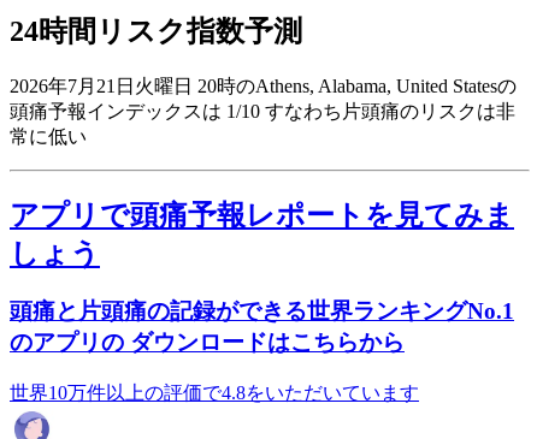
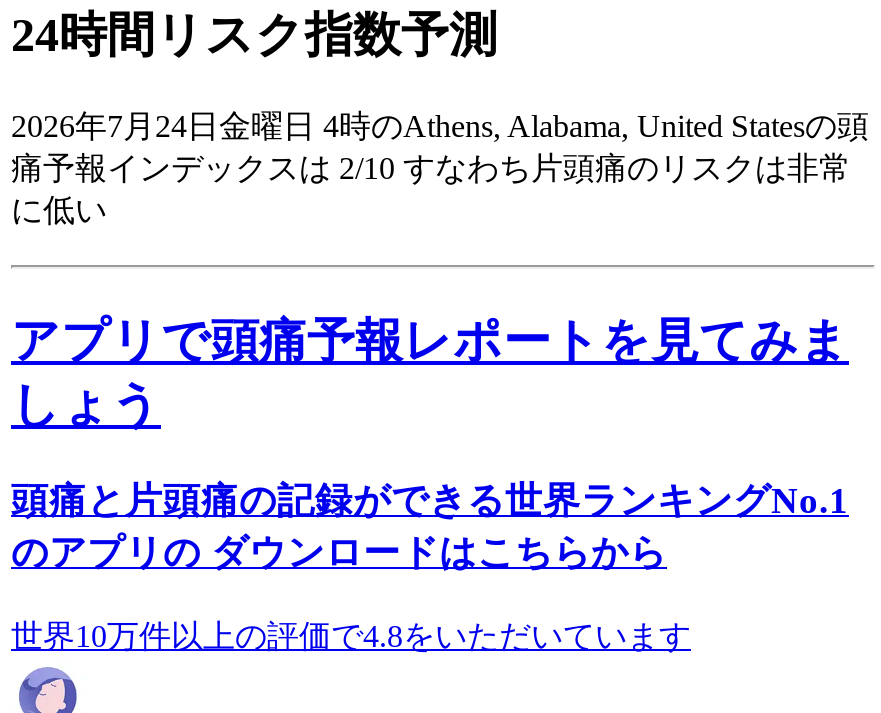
[10,75,517,146] 2026年7月21日火曜日 20時のAthens, Alabama, United Statesの | 頭痛予報インデックスは 1/10すなわち片頭痛のリスクは非 | 常に低い -> [11,108,869,226] 2026年7月24日金曜日 4時のAthens, Alabama, United Statesの頭 | 痛予報インデックスは 2/10すなわち片頭痛のリスクは非常 | に低い

